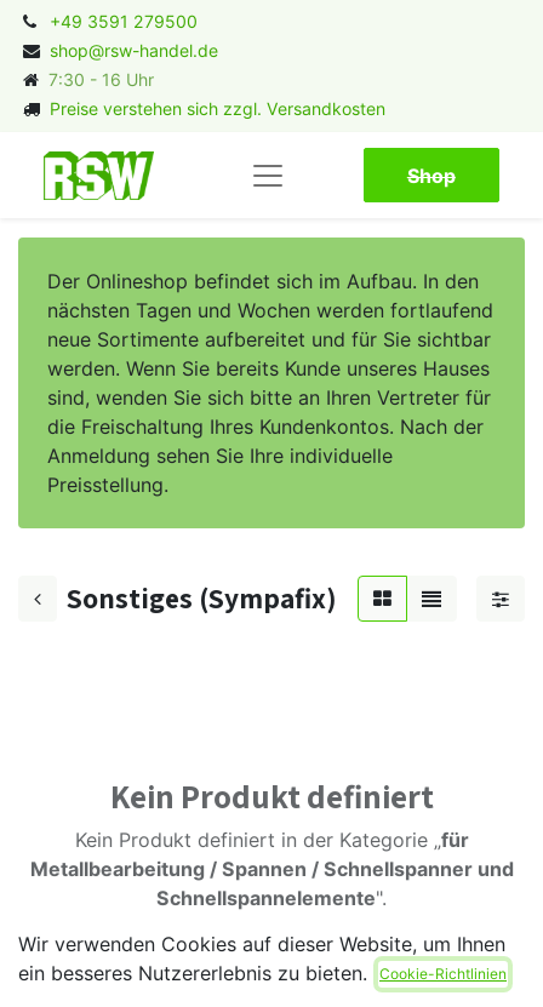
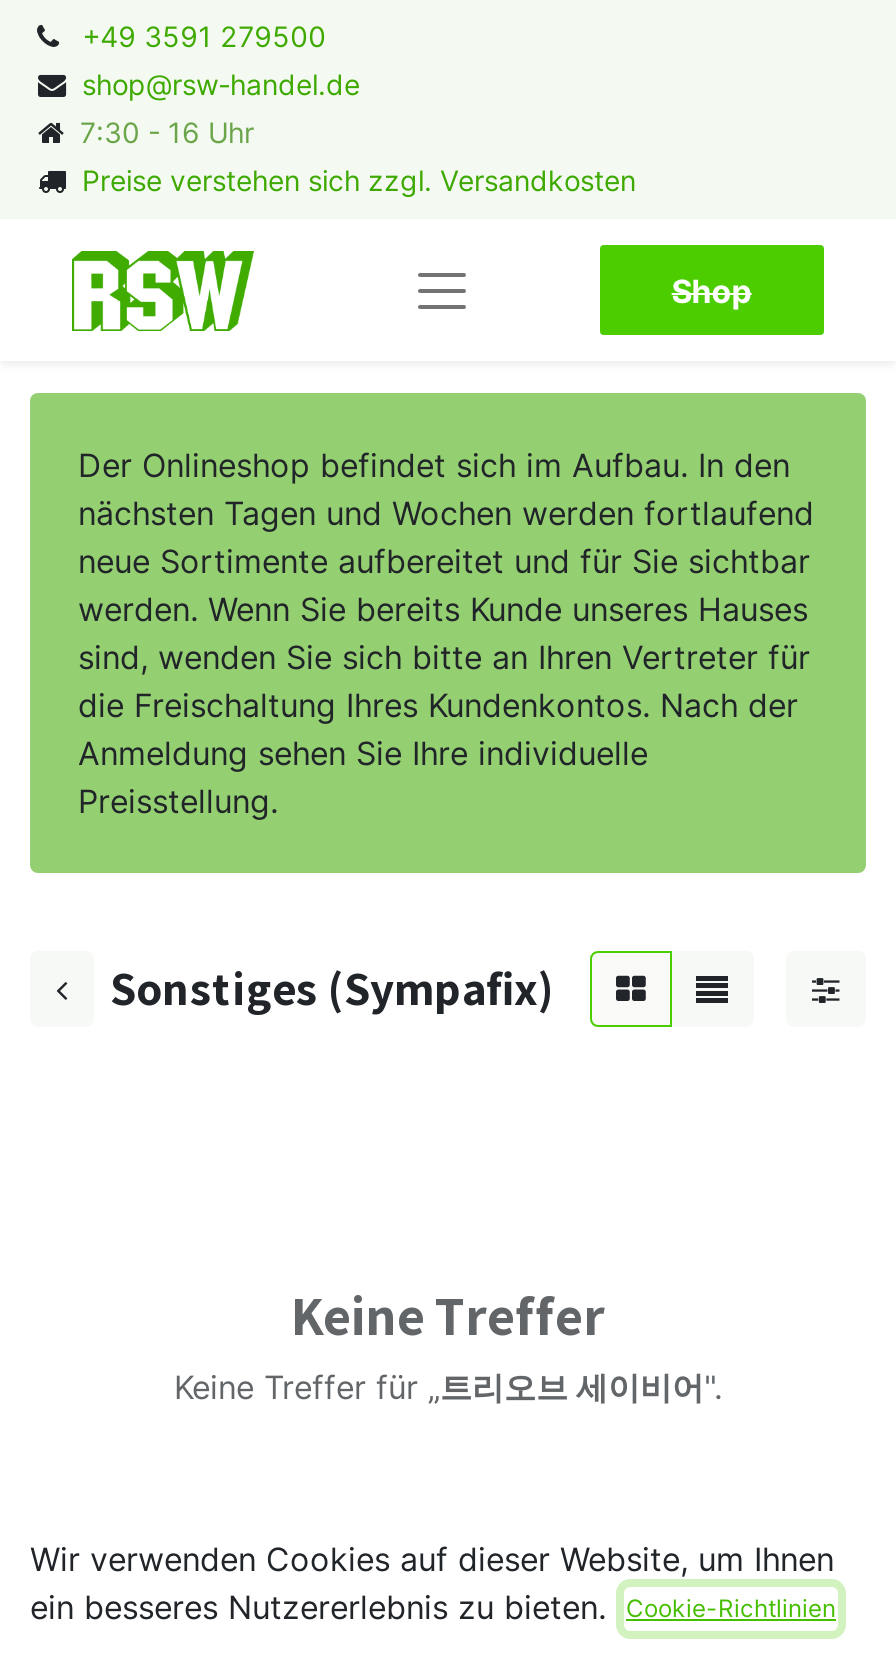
[30,775,513,910] Kein Produkt definiert | Kein Produkt definiert in der Kategorie „ für | Metallbearbeitung / Spannen / Schnellspanner und | Schnellspannelemente". -> [174,1279,722,1407] Keine Treffer | Keine Treffer für „트리오브 세이비어".

